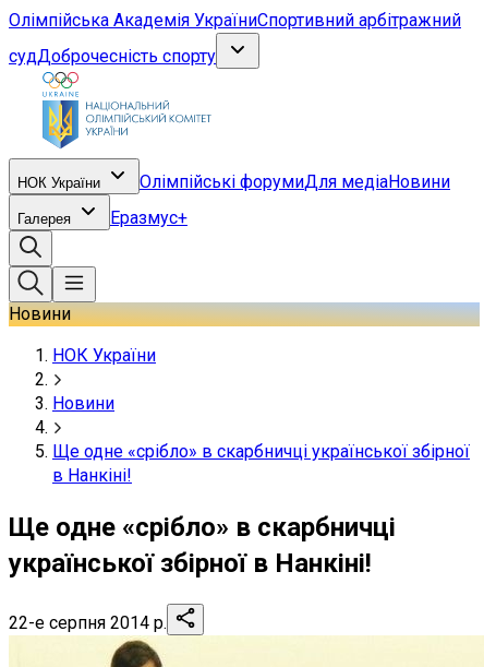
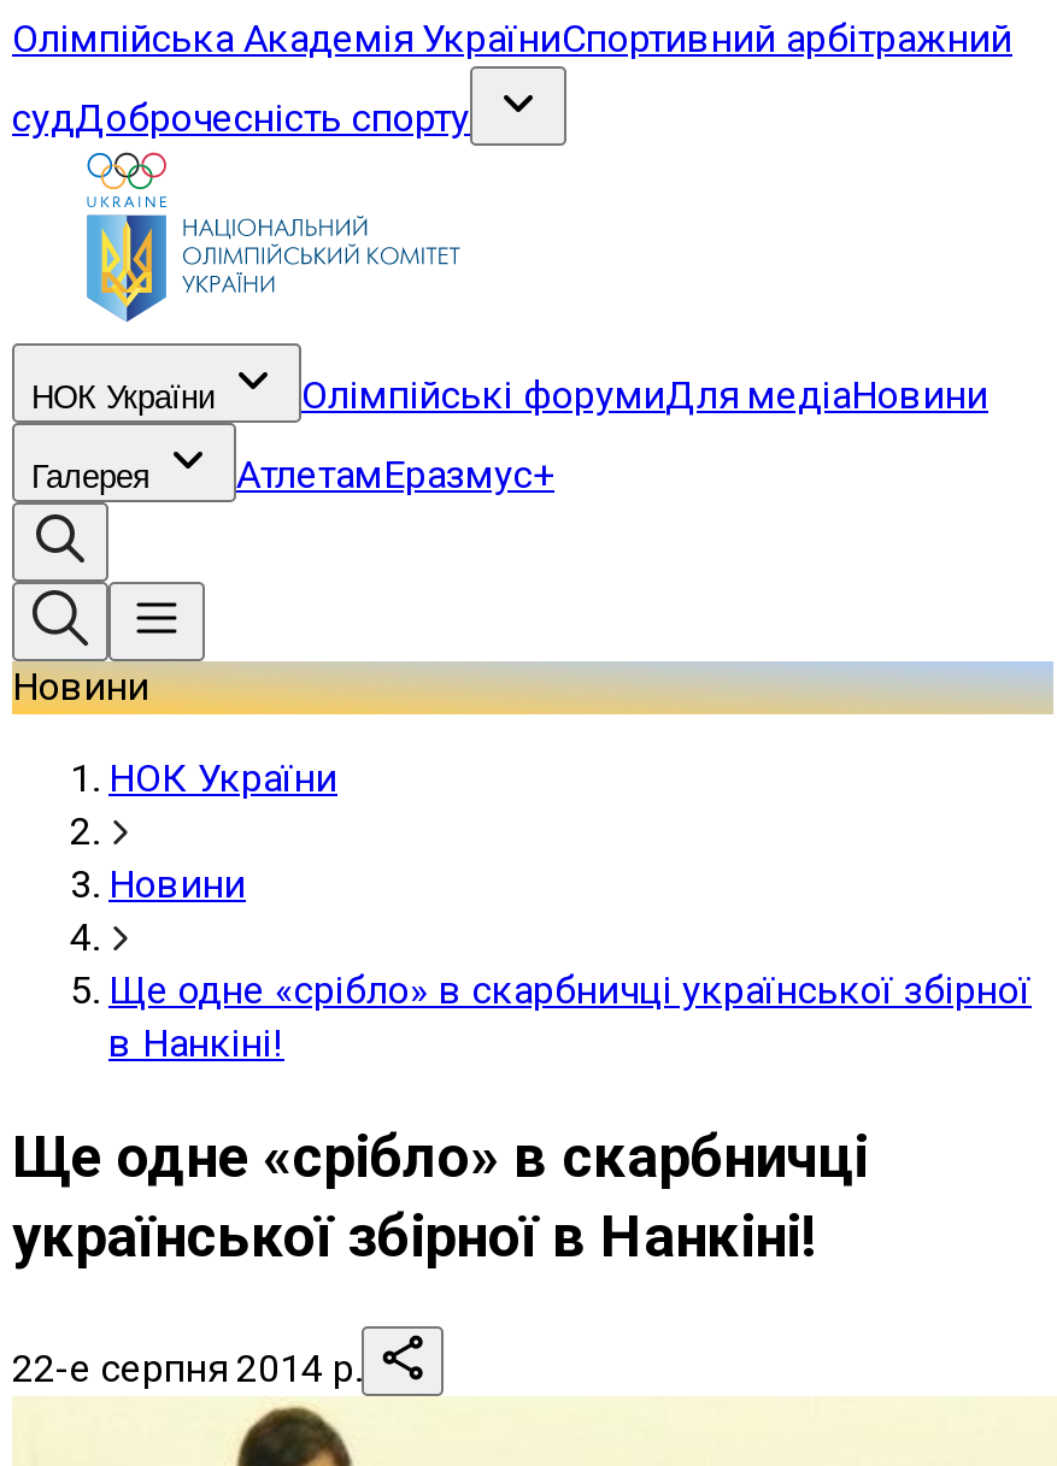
[110,207,187,228] Еразмус+ -> [236,452,554,498] АтлетамЕразмус+

